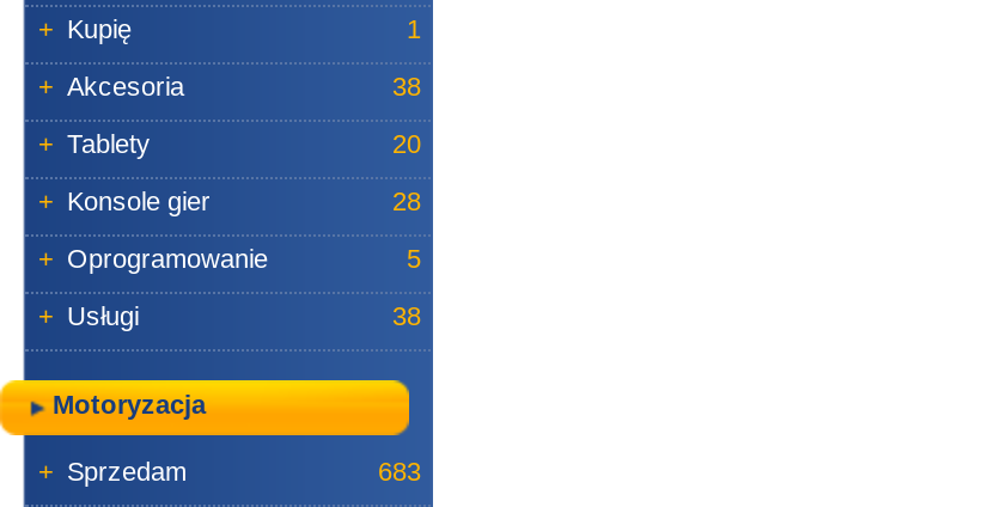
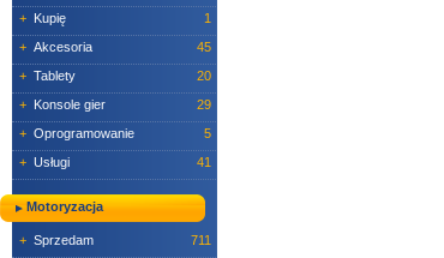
[392,72,421,100] 38 -> [197,40,211,54] 45
[392,187,421,215] 28 -> [197,97,211,112] 29
[392,301,421,330] 38 -> [197,155,211,169] 41
[378,457,421,485] 683 -> [191,233,211,247] 711

